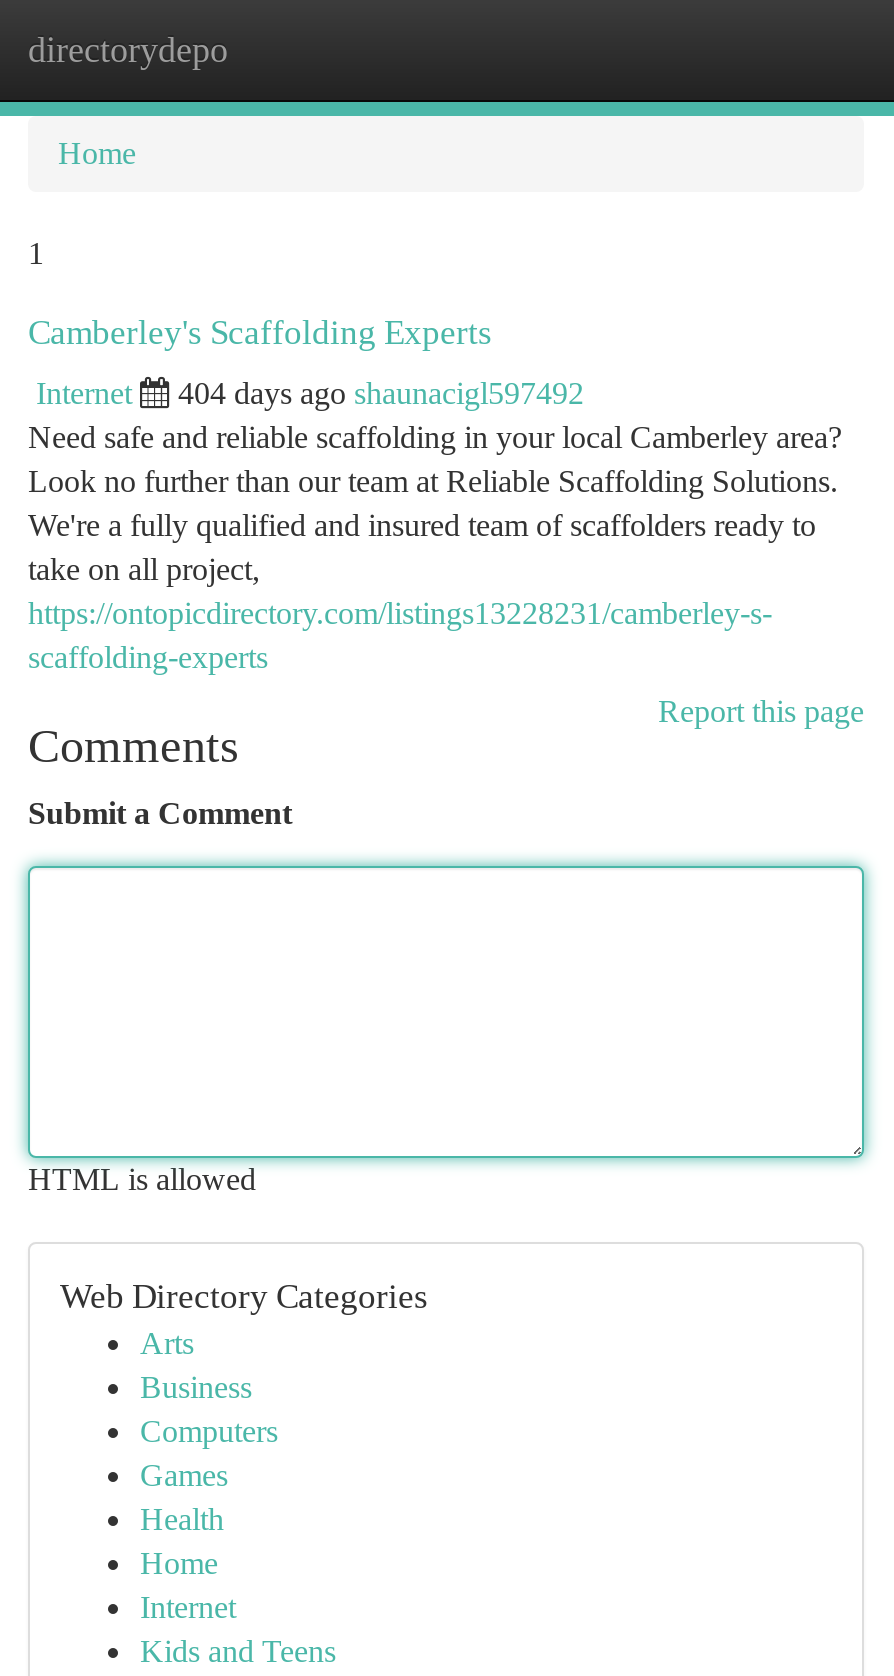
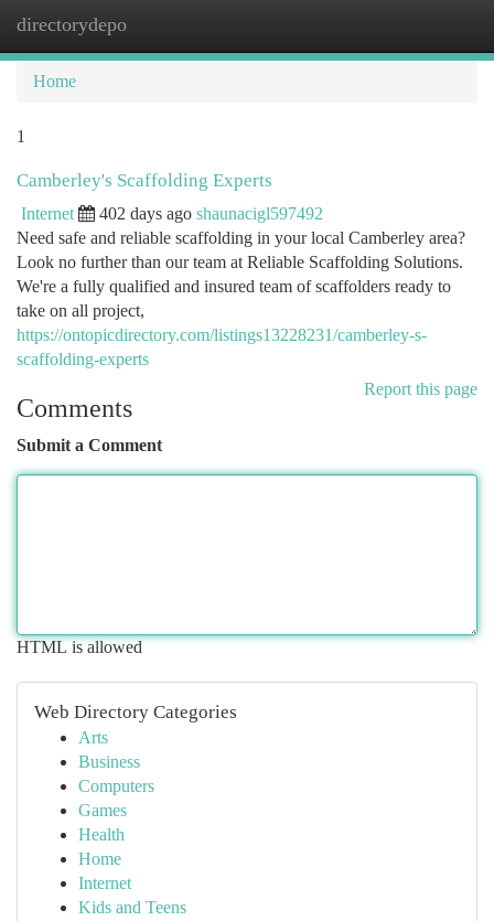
[178,376,584,410] 404 days ago shaunacigl597492 -> [99,204,323,223] 402 days ago shaunacigl597492

